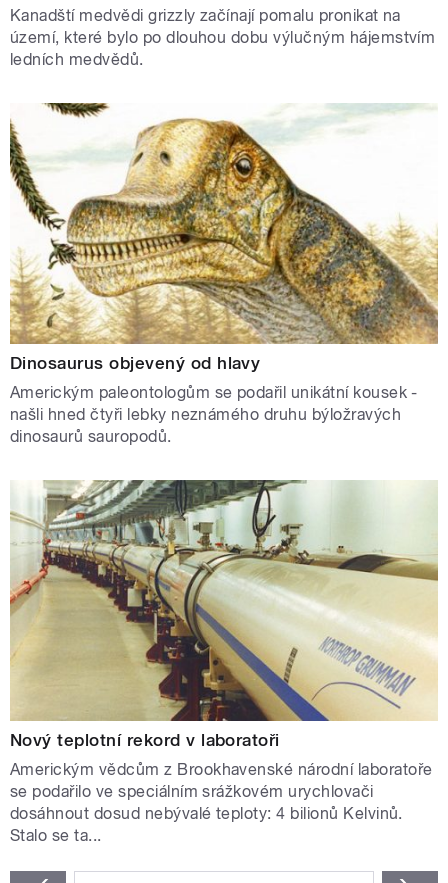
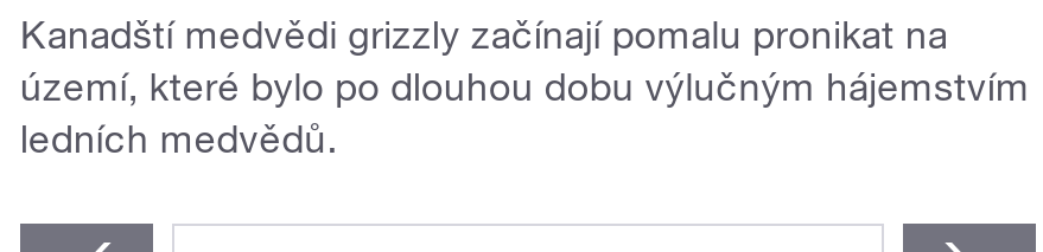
[9,102,439,446] [image] | Dinosaurus objevený od hlavy | Americkým paleontologům se podařil unikátní kousek - | našli hned čtyři lebky neznámého druhu býložravých | dinosaurů sauropodů. -> none
[9,479,438,845] [image] | Nový teplotní rekord v laboratoři | Americkým vědcům z Brookhavenské národní laboratoře | se podařilo ve speciálním srážkovém urychlovači | dosáhnout dosud nebývalé teploty: 4 bilionů Kelvinů. | Stalo se ta... -> none

